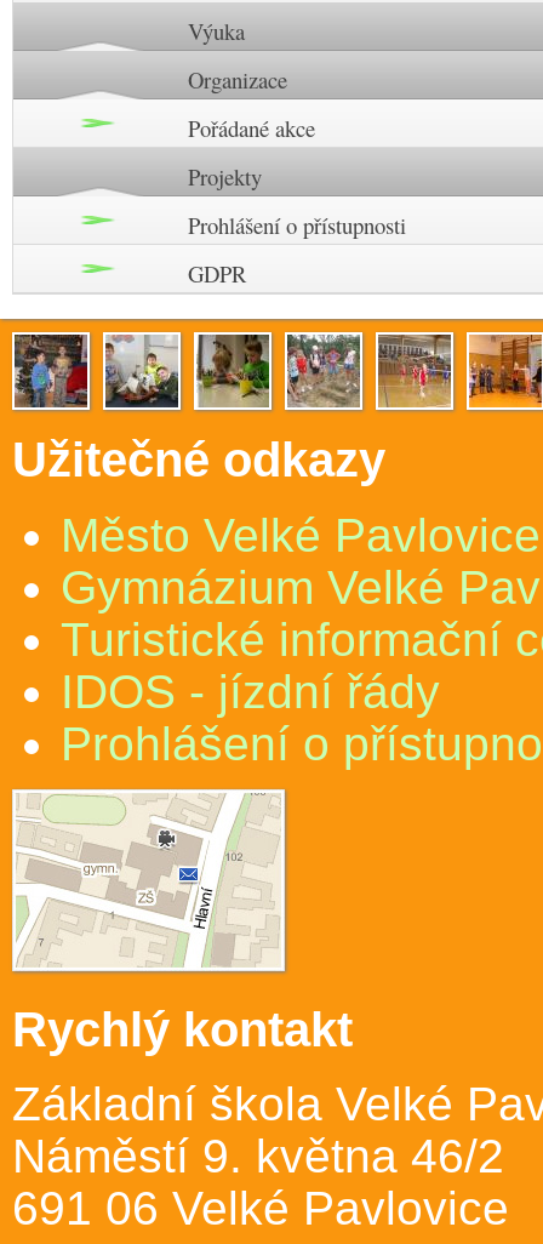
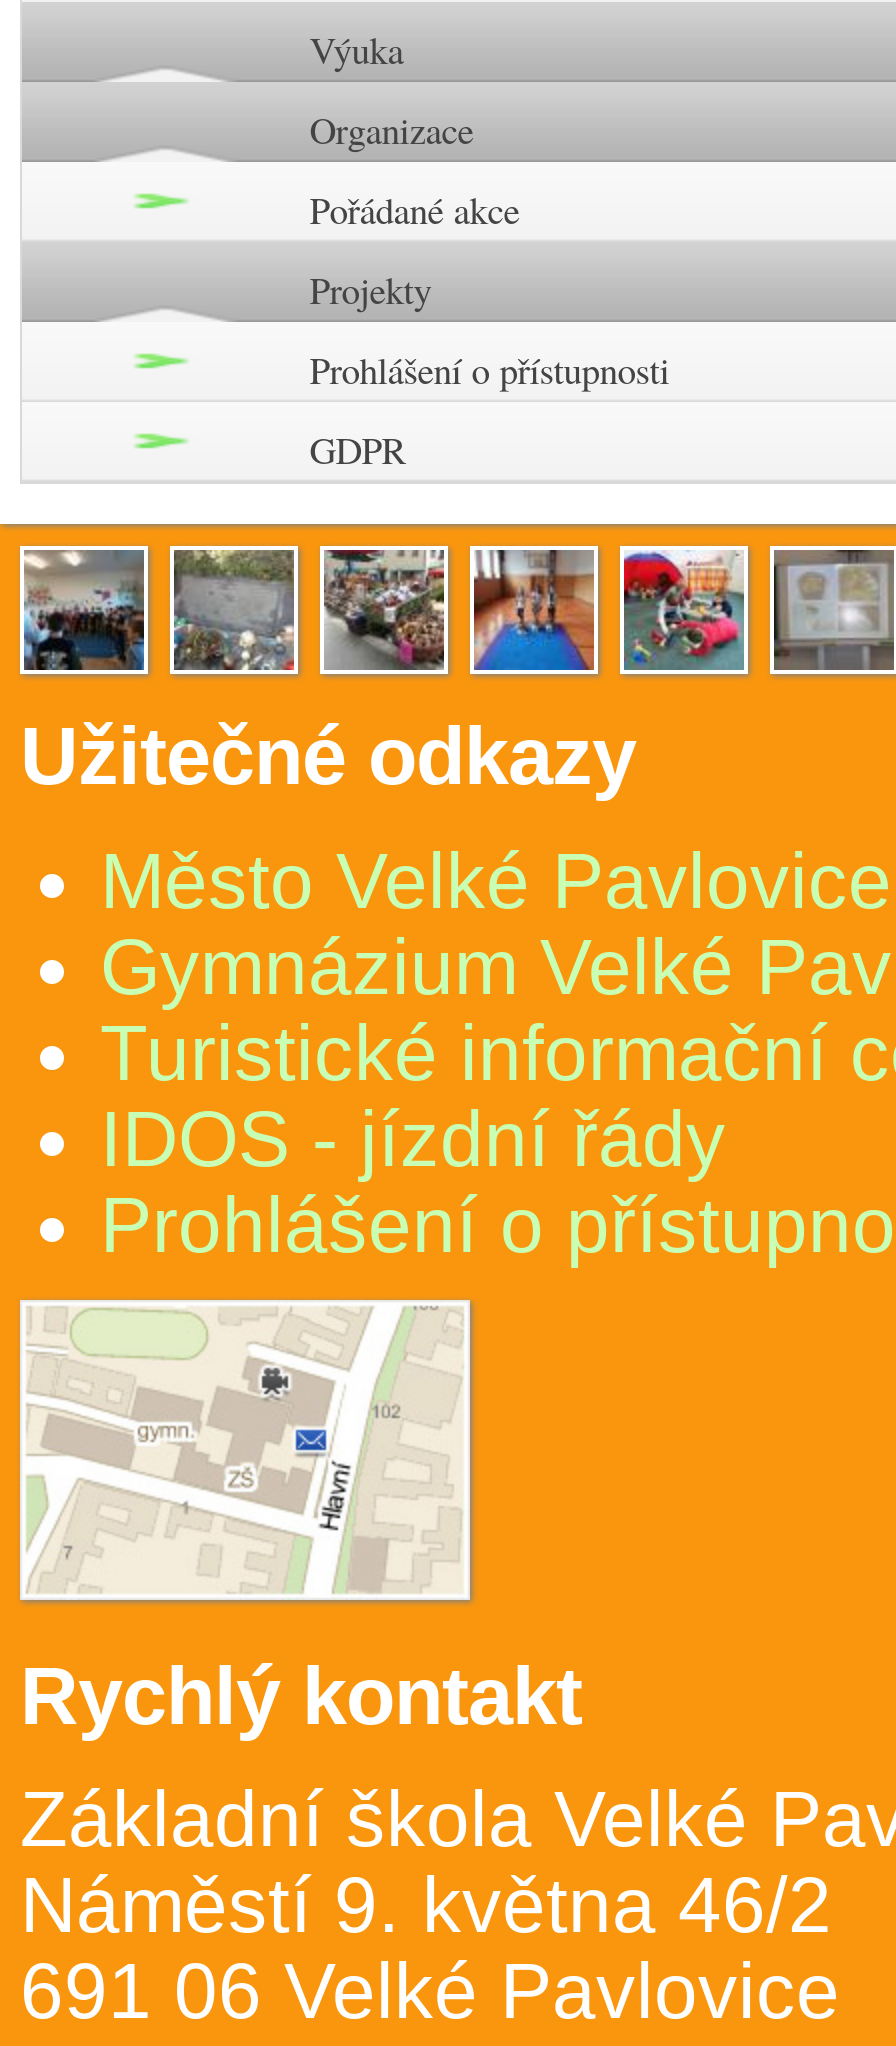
[13,333,88,407] [image] -> [22,548,146,672] [image]
[104,333,179,409] [image] -> [172,548,296,672] [image]
[196,333,270,407] [image] -> [324,548,446,670] [image]
[286,333,360,407] [image] -> [472,548,594,672] [image]
[377,333,451,407] [image] -> [622,548,746,672] [image]
[468,335,539,407] [image] -> [772,548,890,670] [image]

